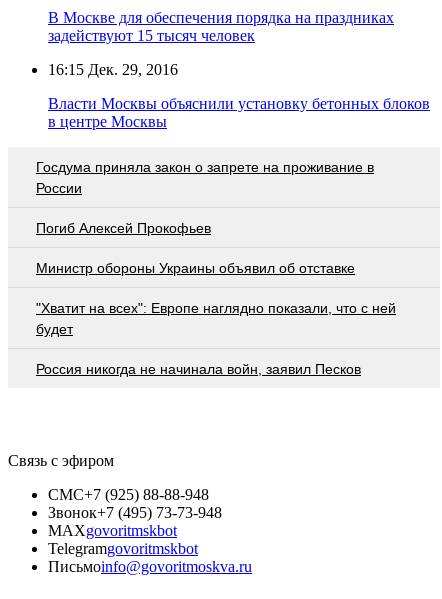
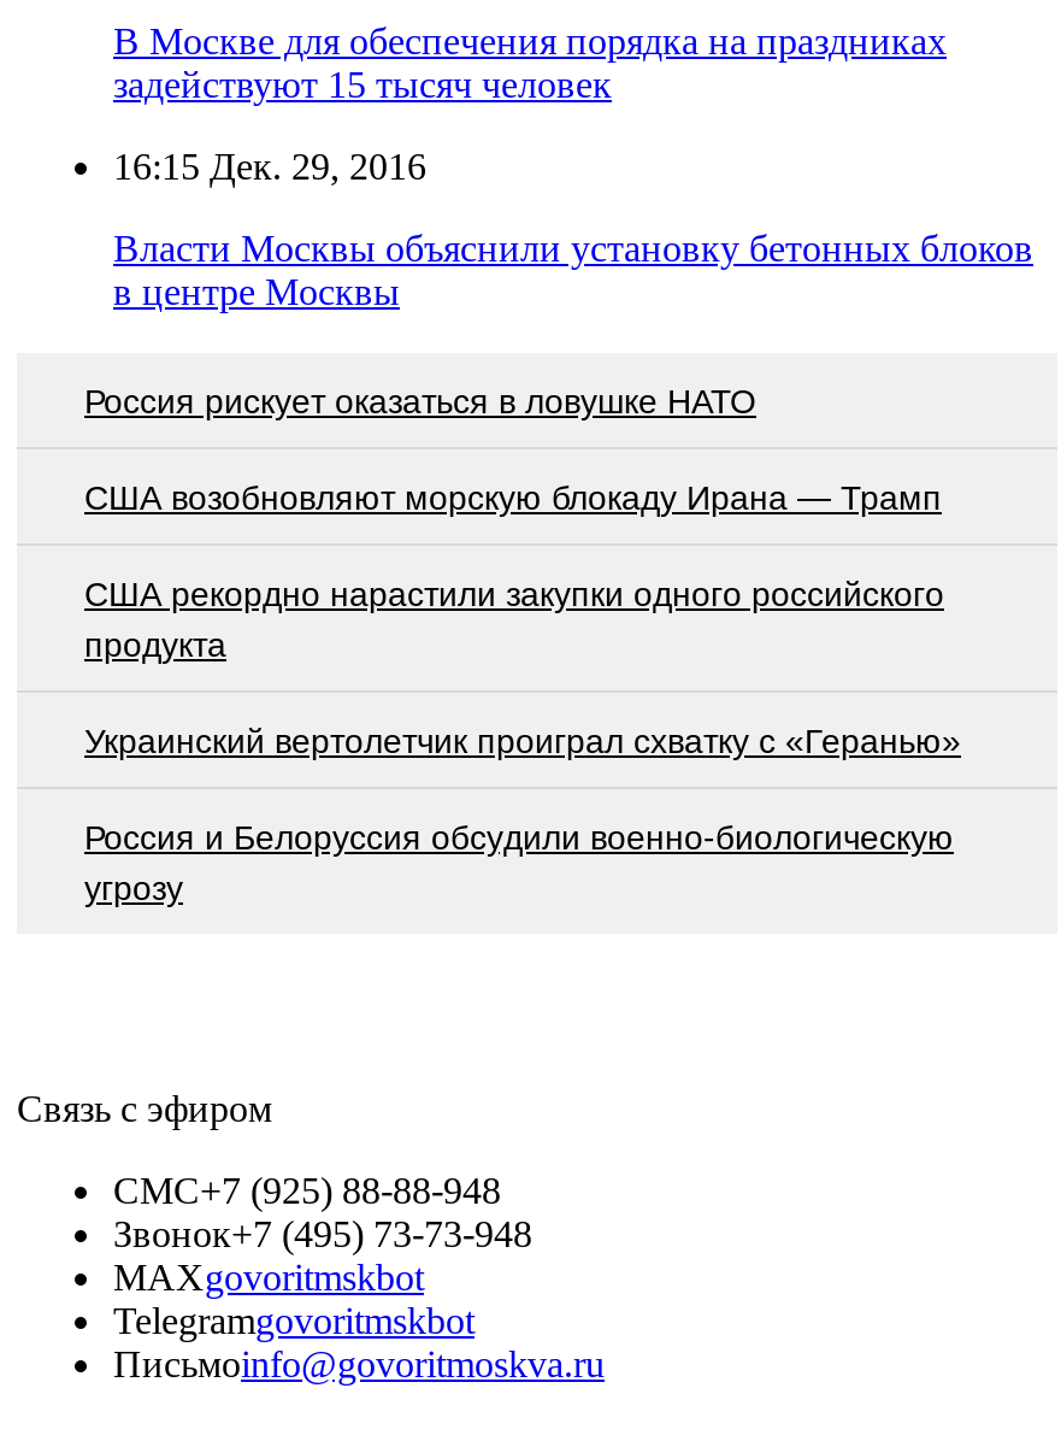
[36,159,374,196] Госдума приняла закон о запрете на проживание в | России -> [84,381,756,420] Россия рискует оказаться в ловушке НАТО
[36,220,211,236] Погиб Алексей Прокофьев -> [84,477,942,516] США возобновляют морскую блокаду Ирана — Трамп
[36,260,355,276] Министр обороны Украины объявил об отставке -> [84,574,944,663] США рекордно нарастили закупки одного российского | продукта
[36,300,396,337] "Хватит на всех": Европе наглядно показали, что с ней | будет -> [84,721,961,759] Украинский вертолетчик проиграл схватку с «Геранью»
[36,361,361,377] Россия никогда не начинала войн, заявил Песков -> [84,817,954,906] Россия и Белоруссия обсудили военно-биологическую | угрозу

